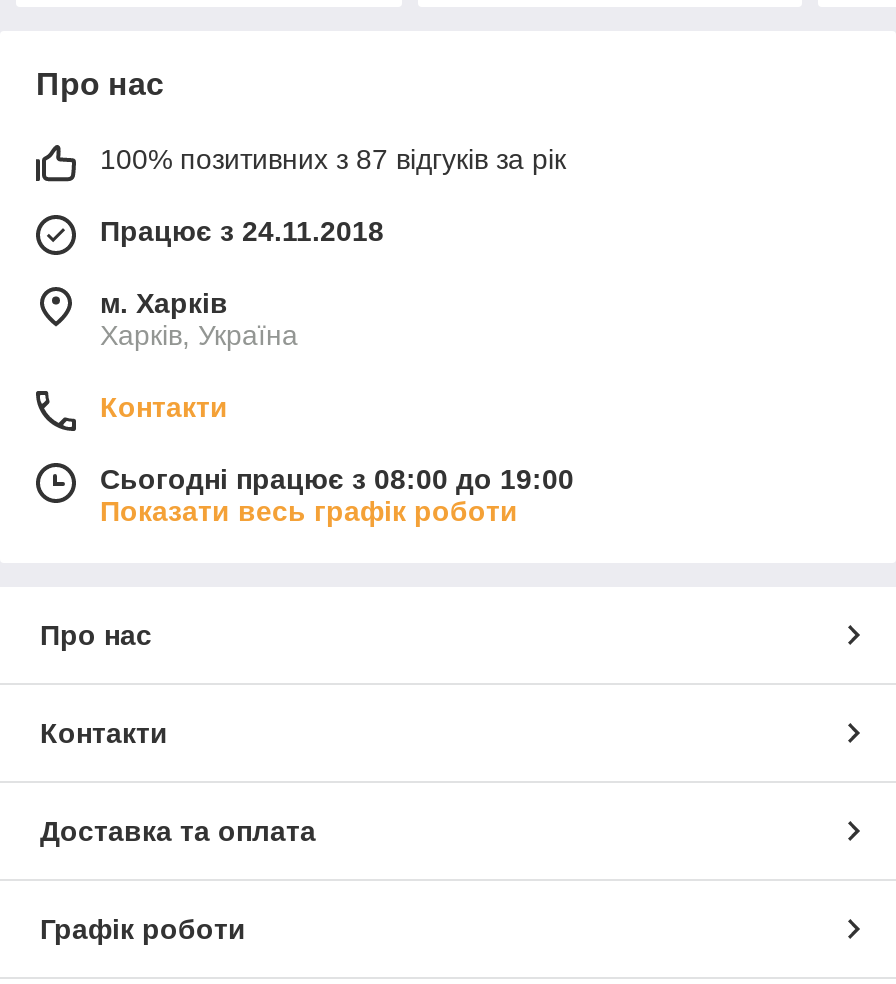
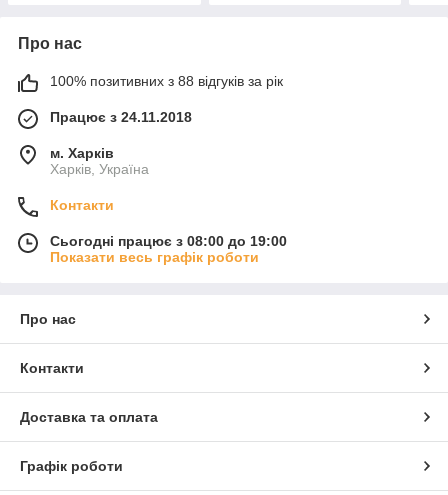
[100,143,566,175] 100% позитивних з 87 відгуків за рік -> [50,73,283,89] 100% позитивних з 88 відгуків за рік

